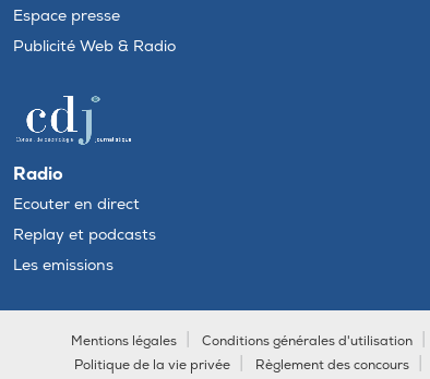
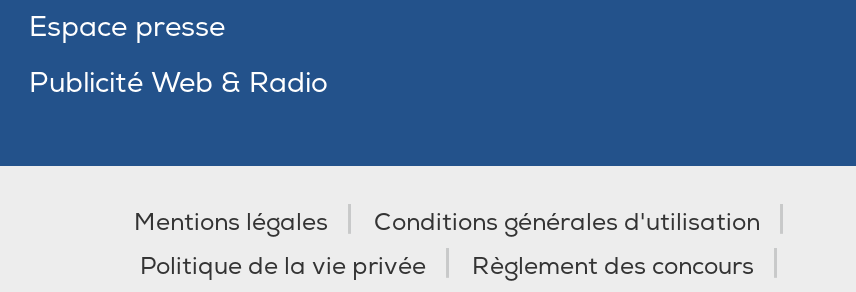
[13,95,156,275] [image] | Radio | Ecouter en direct | Replay et podcasts | Les emissions -> none

